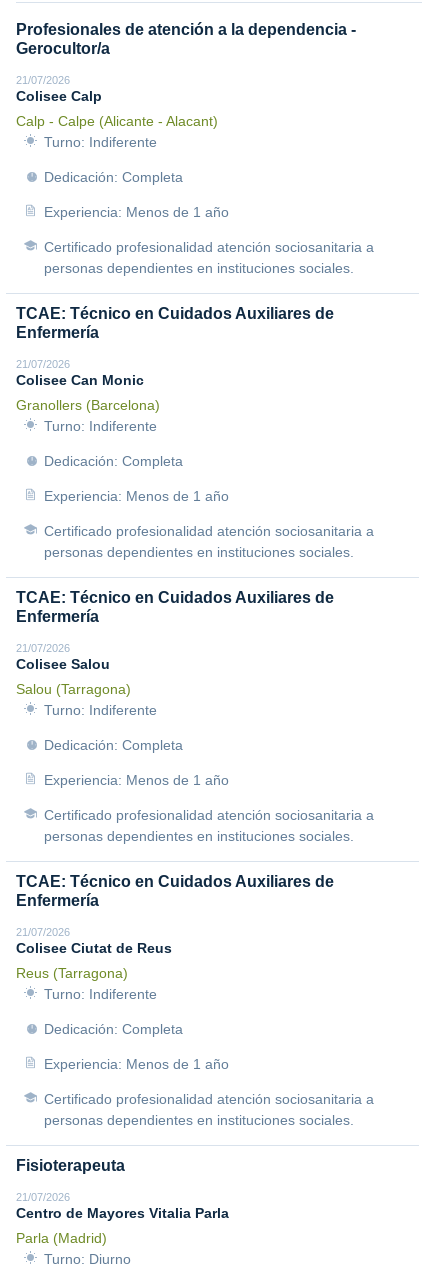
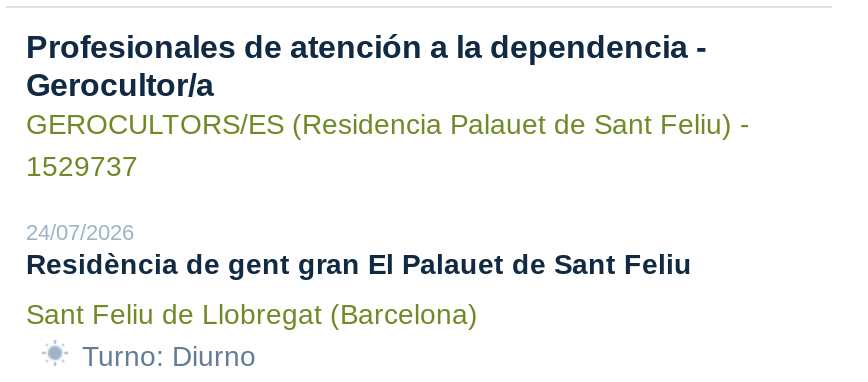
[16,74,374,1246] 21/07/2026 | Colisee Calp | Calp - Calpe (Alicante - Alacant) | Turno: Indiferente | Dedicación: Completa | Experiencia: Menos de 1 año | Certificado profesionalidad atención sociosanitaria a | personas dependientes en instituciones sociales. | TCAE: Técnico en Cuidados Auxiliares de | Enfermería | 21/07/2026 | Colisee Can Monic | Granollers (Barcelona) | Turno: Indiferente | Dedicación: Completa | Experiencia: Menos de 1 año | Certificado profesionalidad atención sociosanitaria a | personas dependientes en instituciones sociales. | TCAE: Técnico en Cuidados Auxiliares de | Enfermería | 21/07/2026 | Colisee Salou | Salou (Tarragona) | Turno: Indiferente | Dedicación: Completa | Experiencia: Menos de 1 año | Certificado profesionalidad atención sociosanitaria a | personas dependientes en instituciones sociales. | TCAE: Técnico en Cuidados Auxiliares de | Enfermería | 21/07/2026 | Colisee Ciutat de Reus | Reus (Tarragona) | Turno: Indiferente | Dedicación: Completa | Experiencia: Menos de 1 año | Certificado profesionalidad atención sociosanitaria a | personas dependientes en instituciones sociales. | Fisioterapeuta | 21/07/2026 | Centro de Mayores Vitalia Parla | Parla (Madrid) -> [26,108,750,330] GEROCULTORS/ES (Residencia Palauet de Sant Feliu) - | 1529737 | 24/07/2026 | Residència de gent gran El Palauet de Sant Feliu | Sant Feliu de Llobregat (Barcelona)

